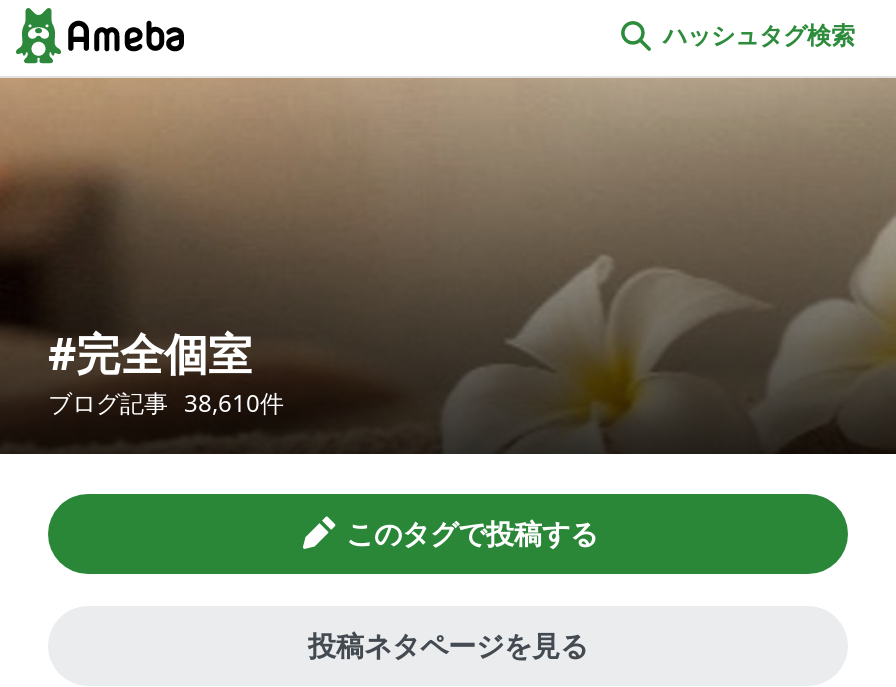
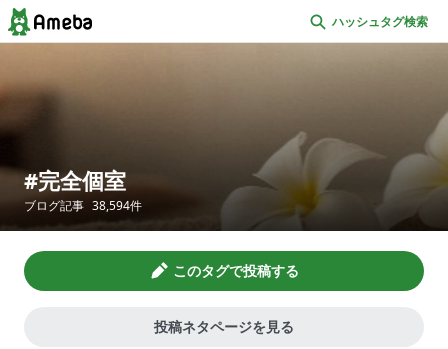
[48,386,284,420] ブログ記事 38,610件 -> [24,197,142,214] ブログ記事 38,594件

